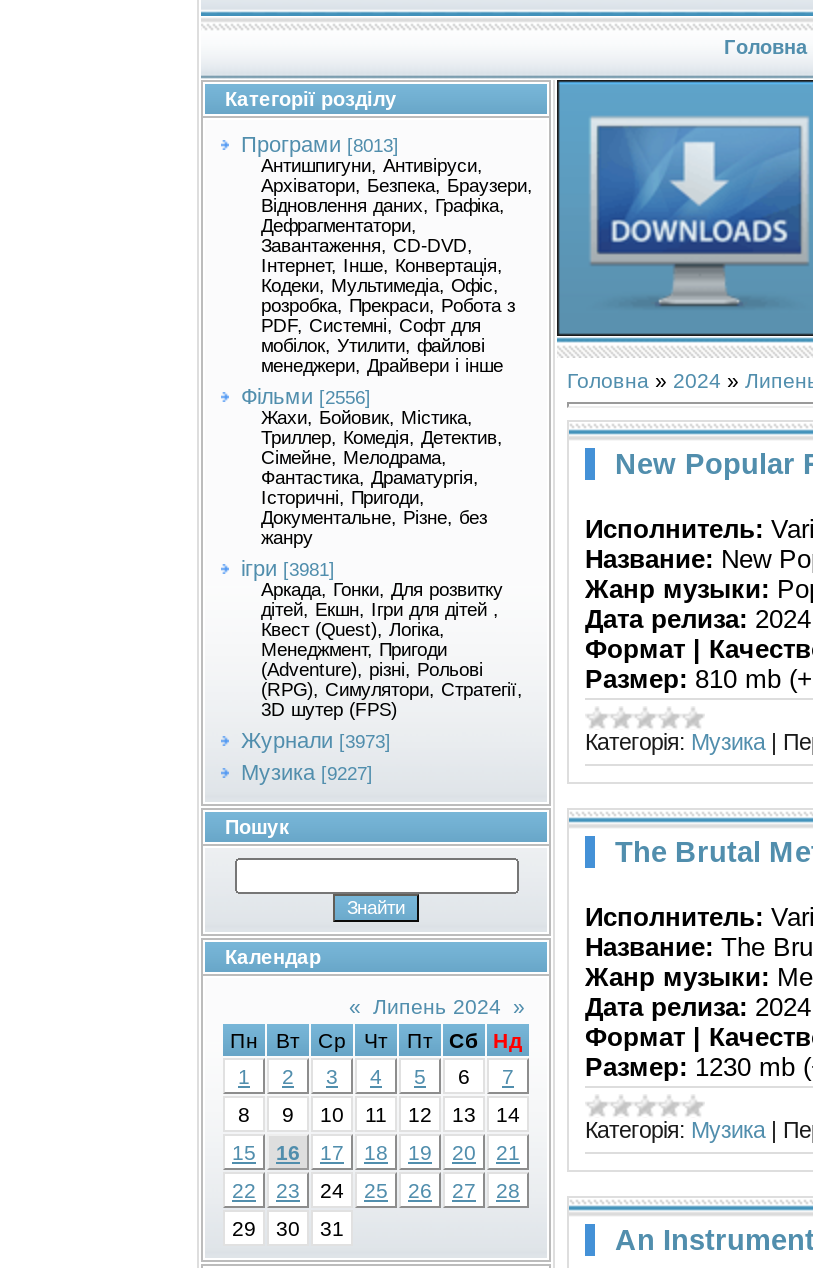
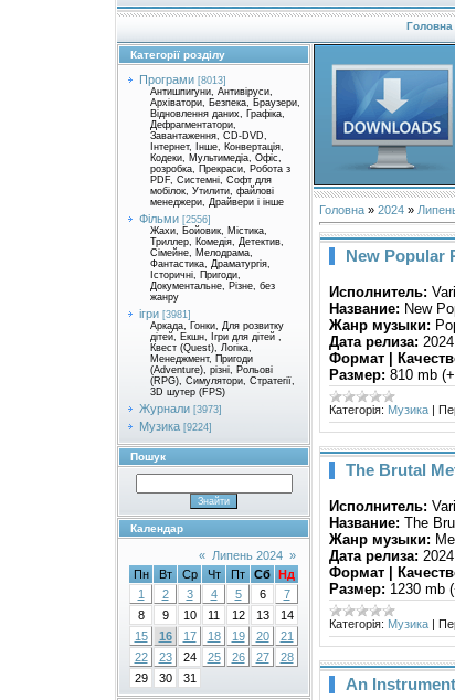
[241,760,373,784] Музика [9227] -> [139,420,212,433] Музика [9224]

